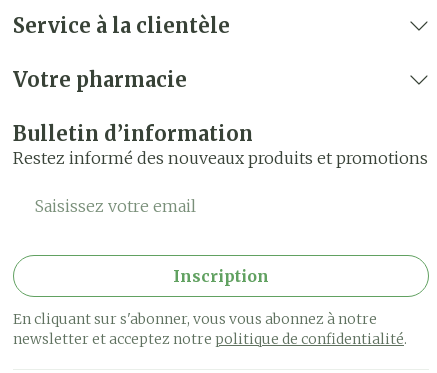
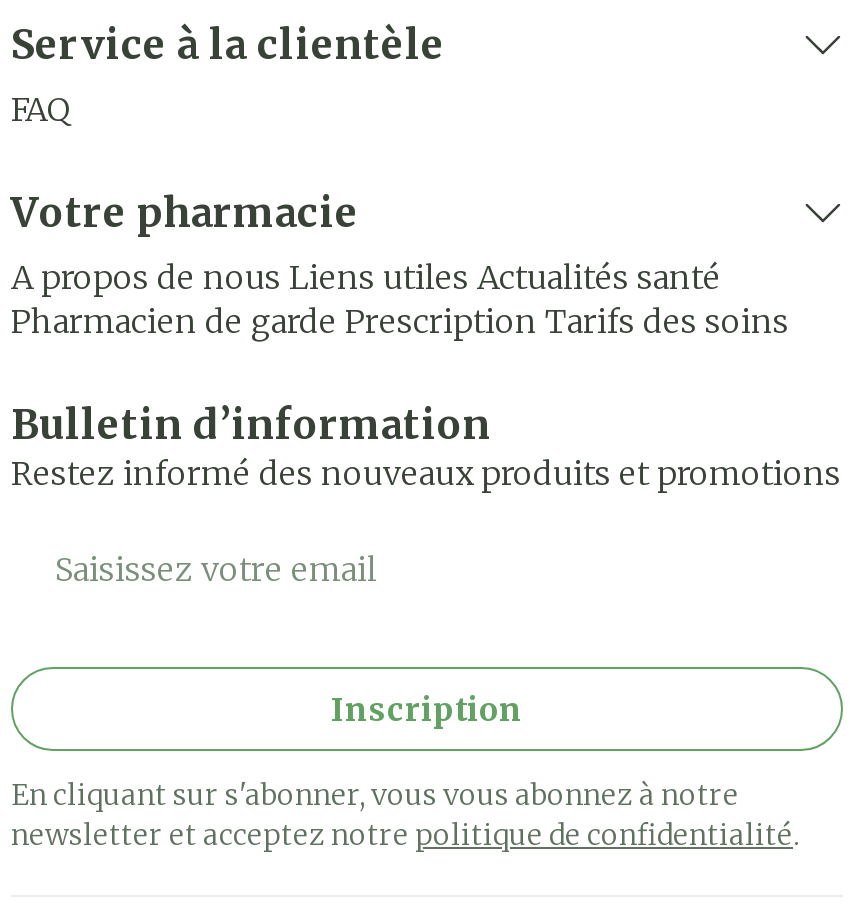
none -> [11,89,71,129] FAQ
none -> [11,257,789,341] A propos de nous Liens utiles Actualités santé | Pharmacien de garde Prescription Tarifs des soins

